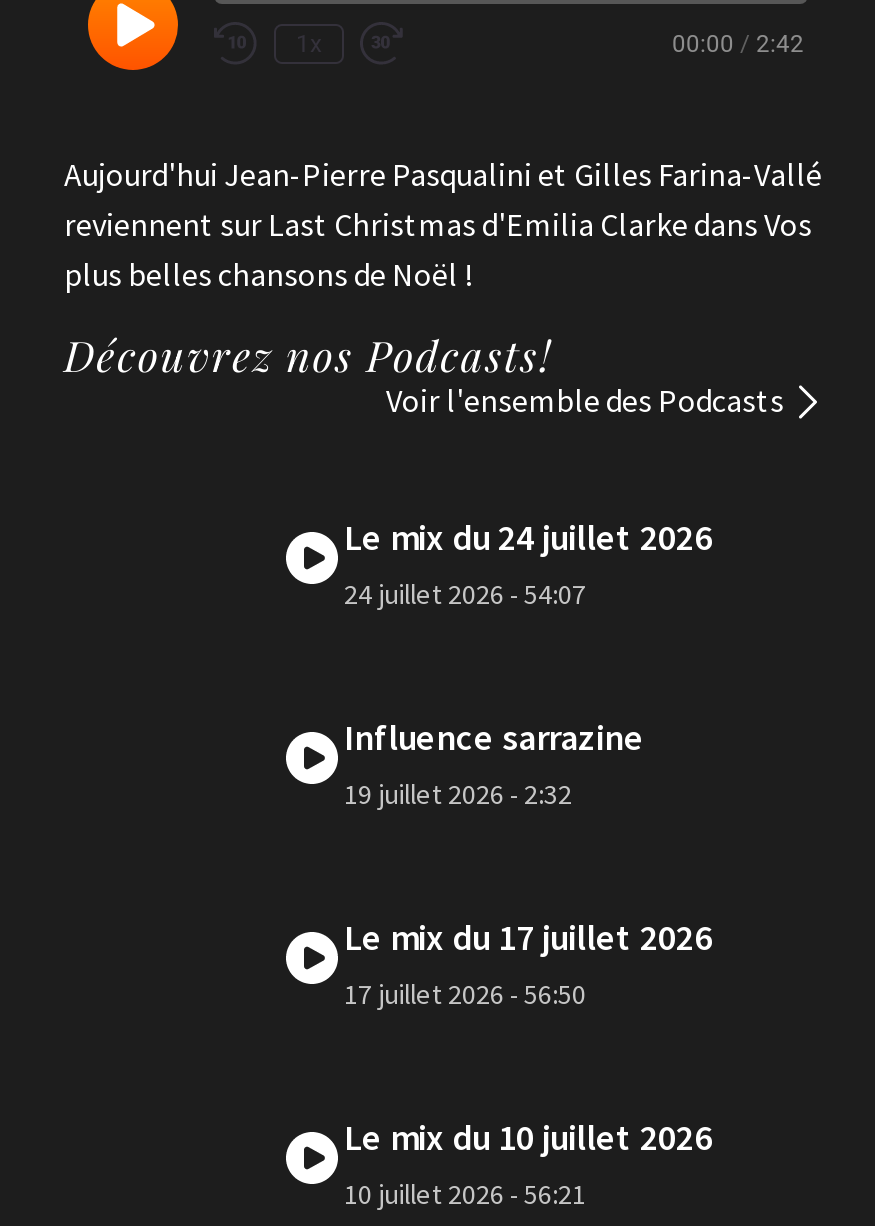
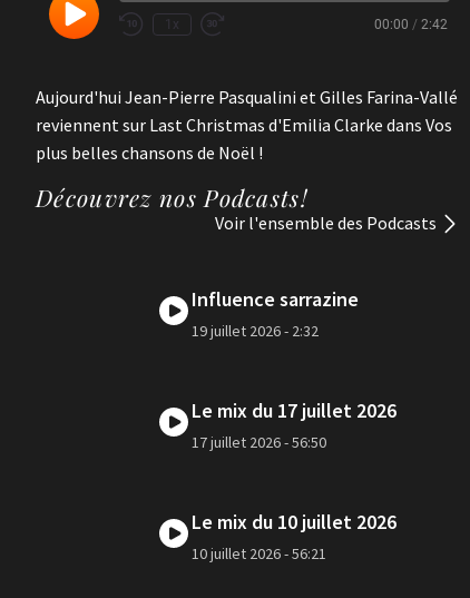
[344,514,712,612] Le mix du 24 juillet 2026 | 24 juillet 2026 - 54:07 -> none

